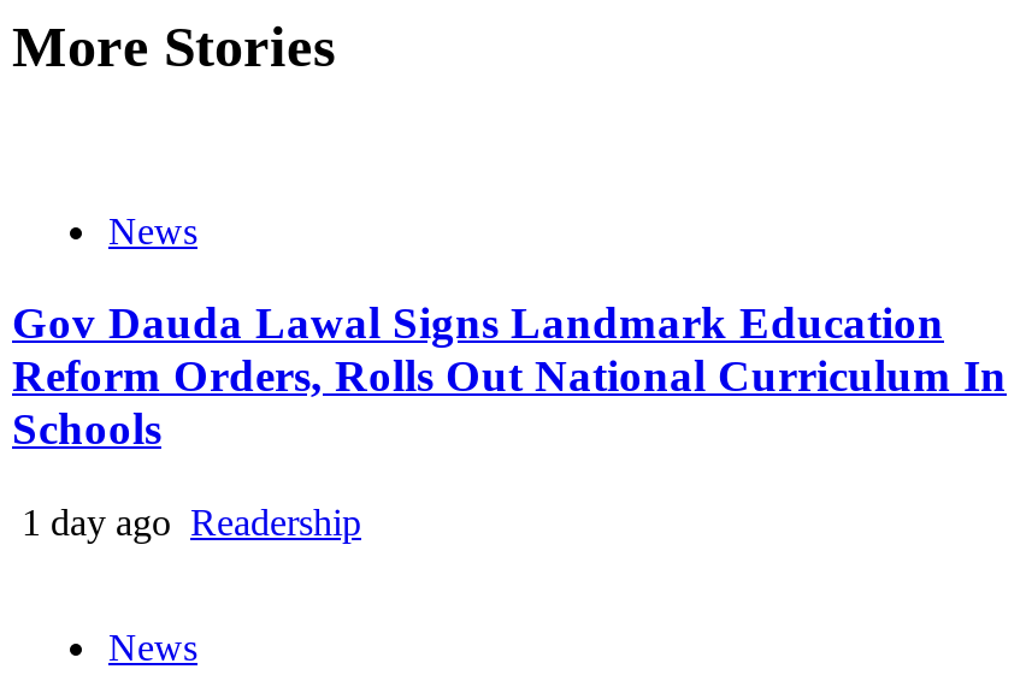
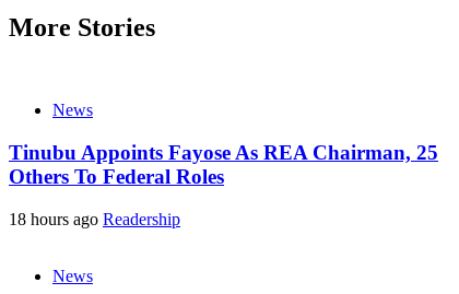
[12,297,1007,454] Gov Dauda Lawal Signs Landmark Education | Reform Orders, Rolls Out National Curriculum In | Schools -> [9,141,438,188] Tinubu Appoints Fayose As REA Chairman, 25 | Others To Federal Roles
[12,501,361,542] 1 day ago Readership -> [9,210,180,228] 18 hours ago Readership

